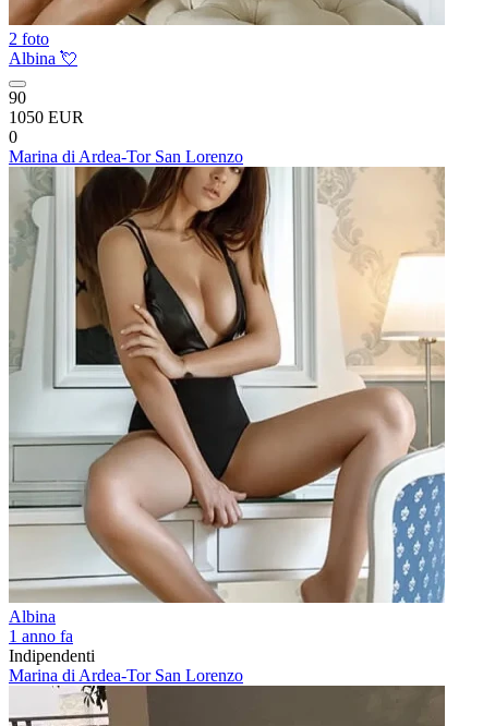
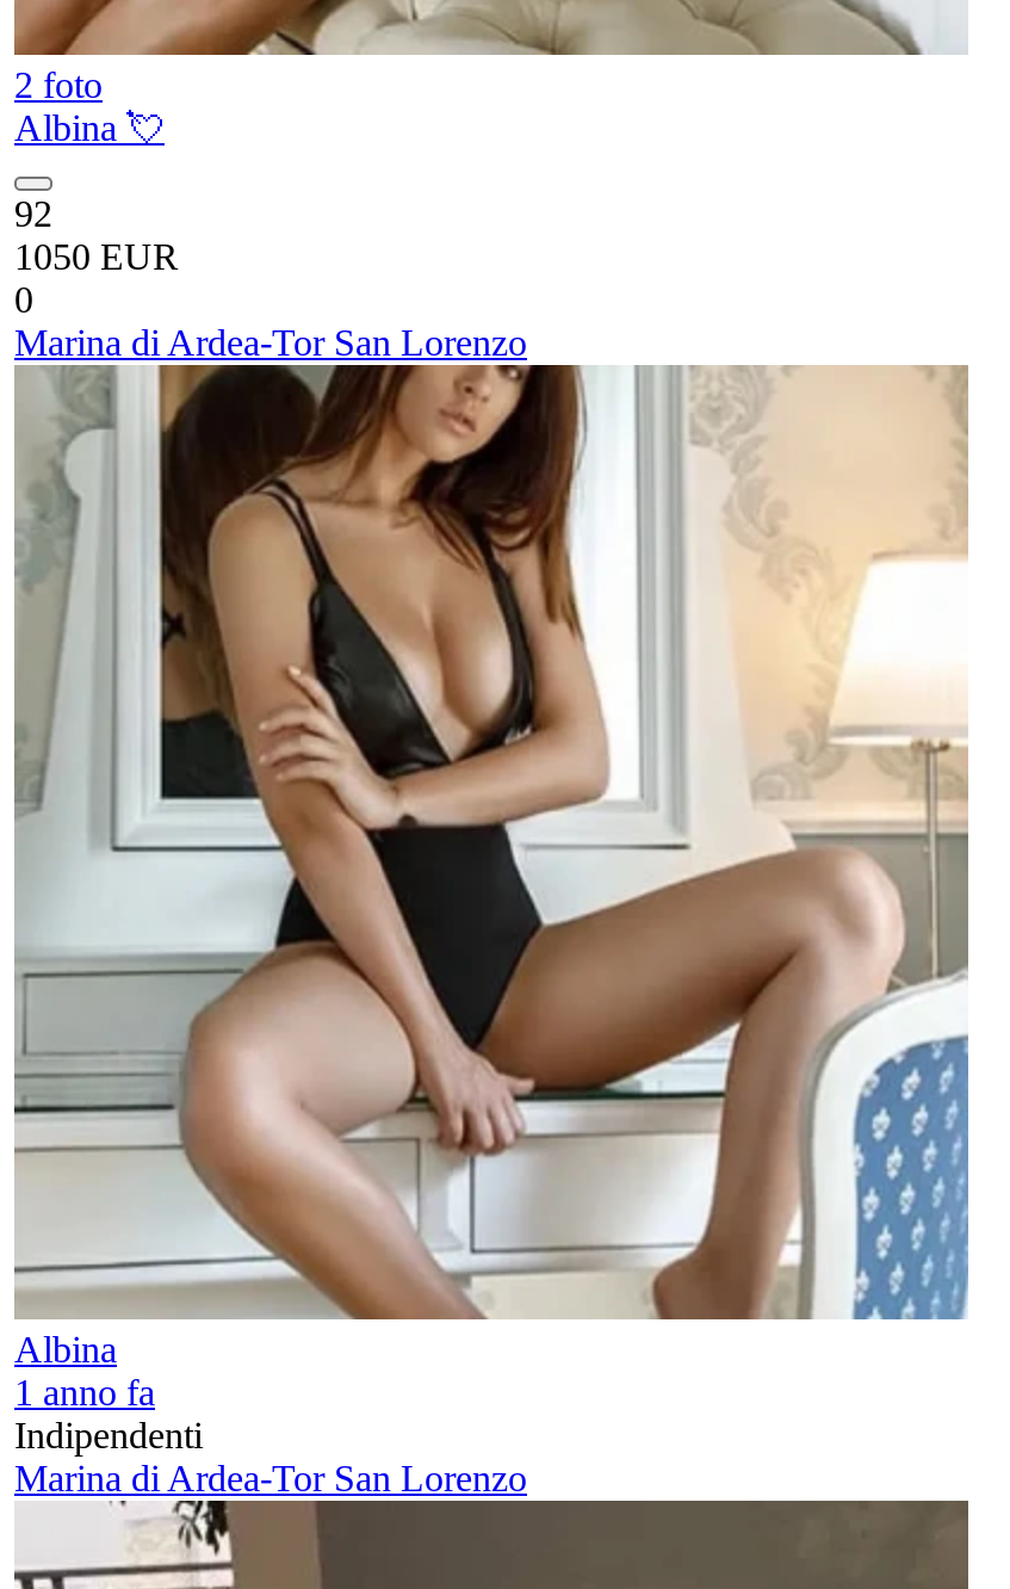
[9,88,26,107] 90 -> [14,193,52,234] 92

